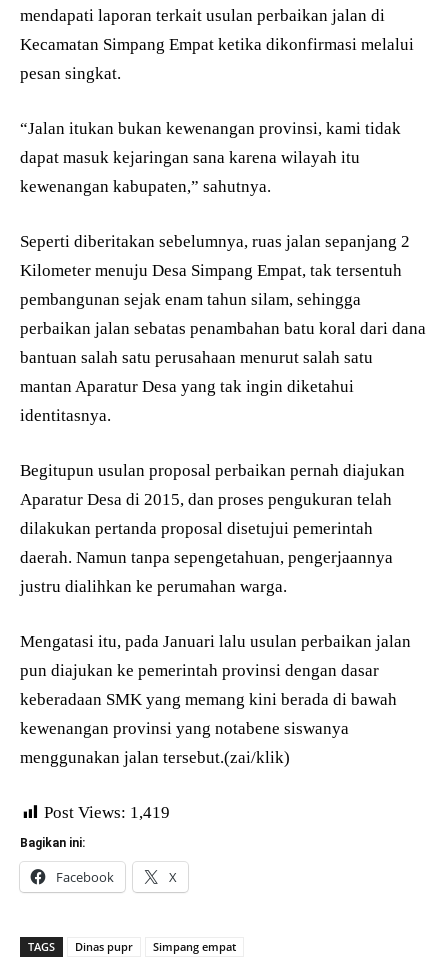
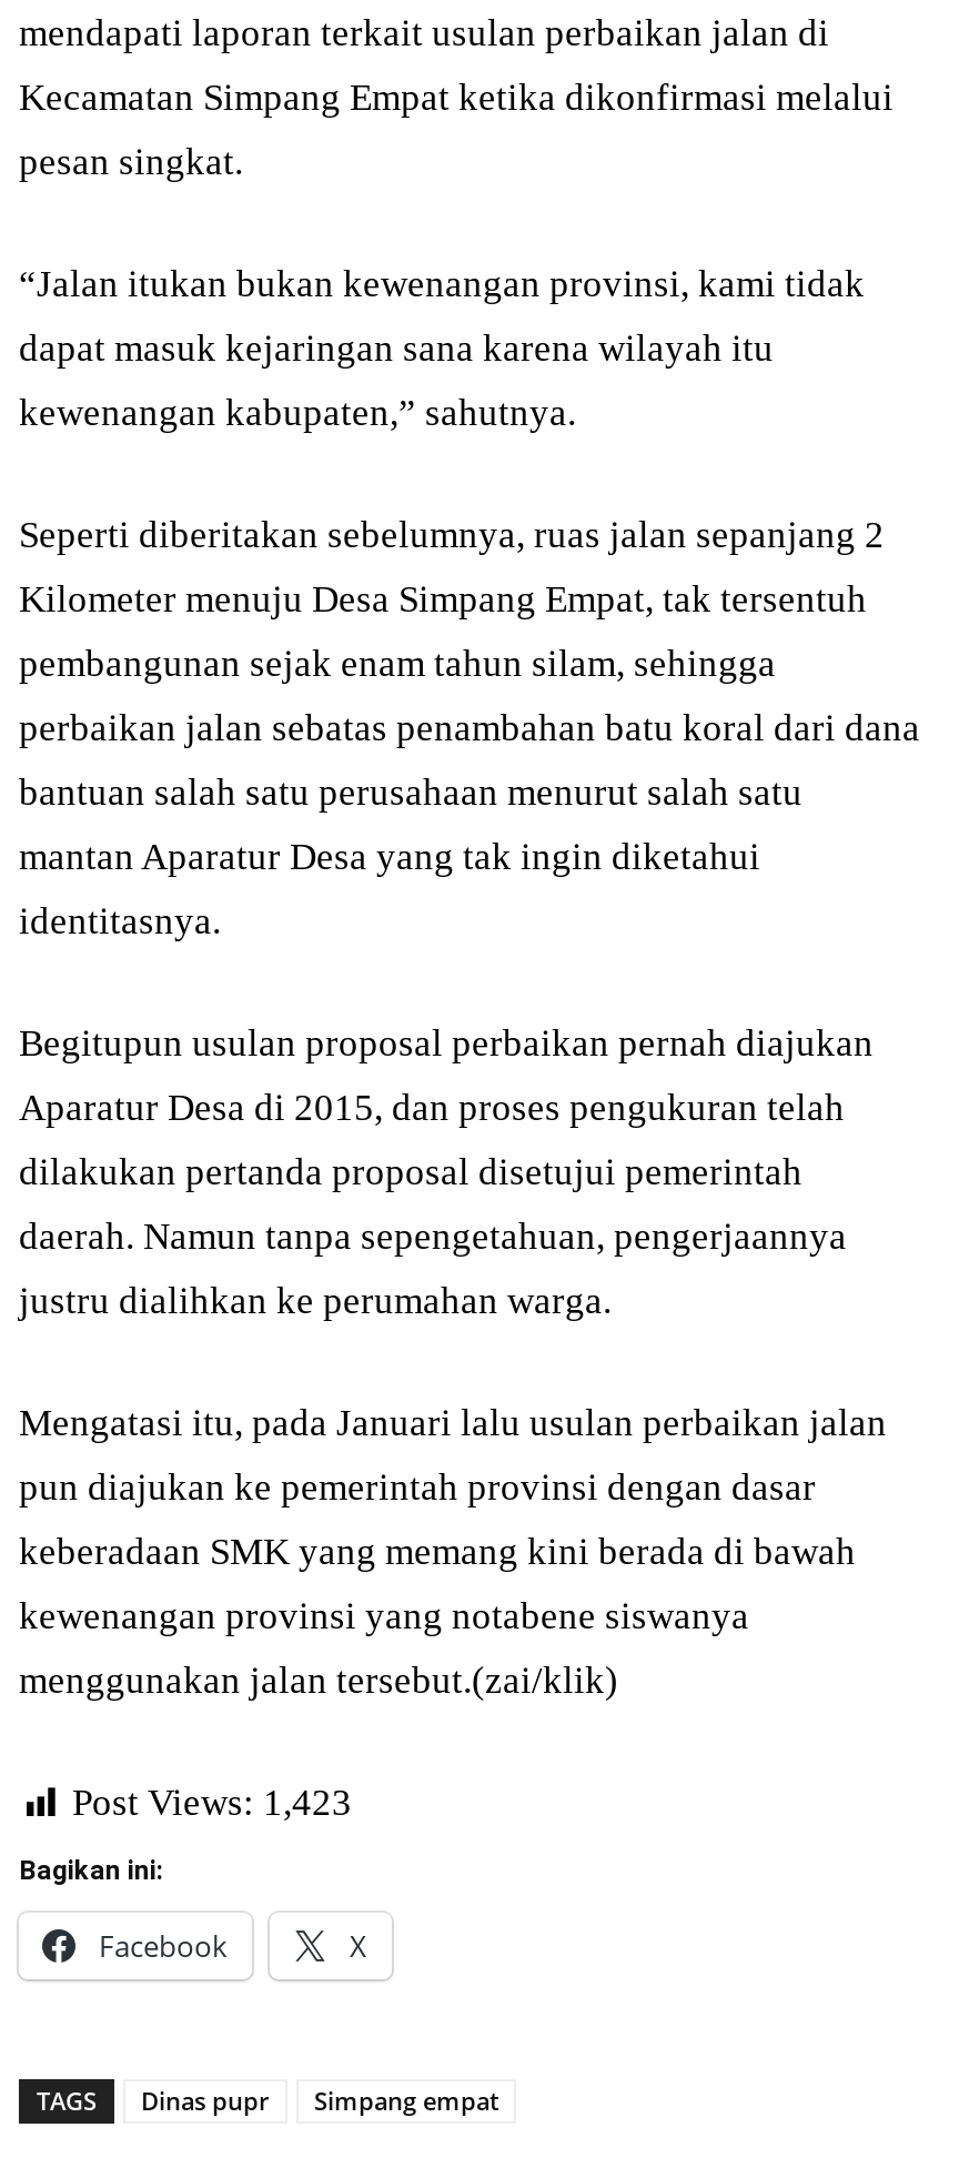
[44,803,170,822] Post Views: 1,419 -> [72,1782,352,1824] Post Views: 1,423

